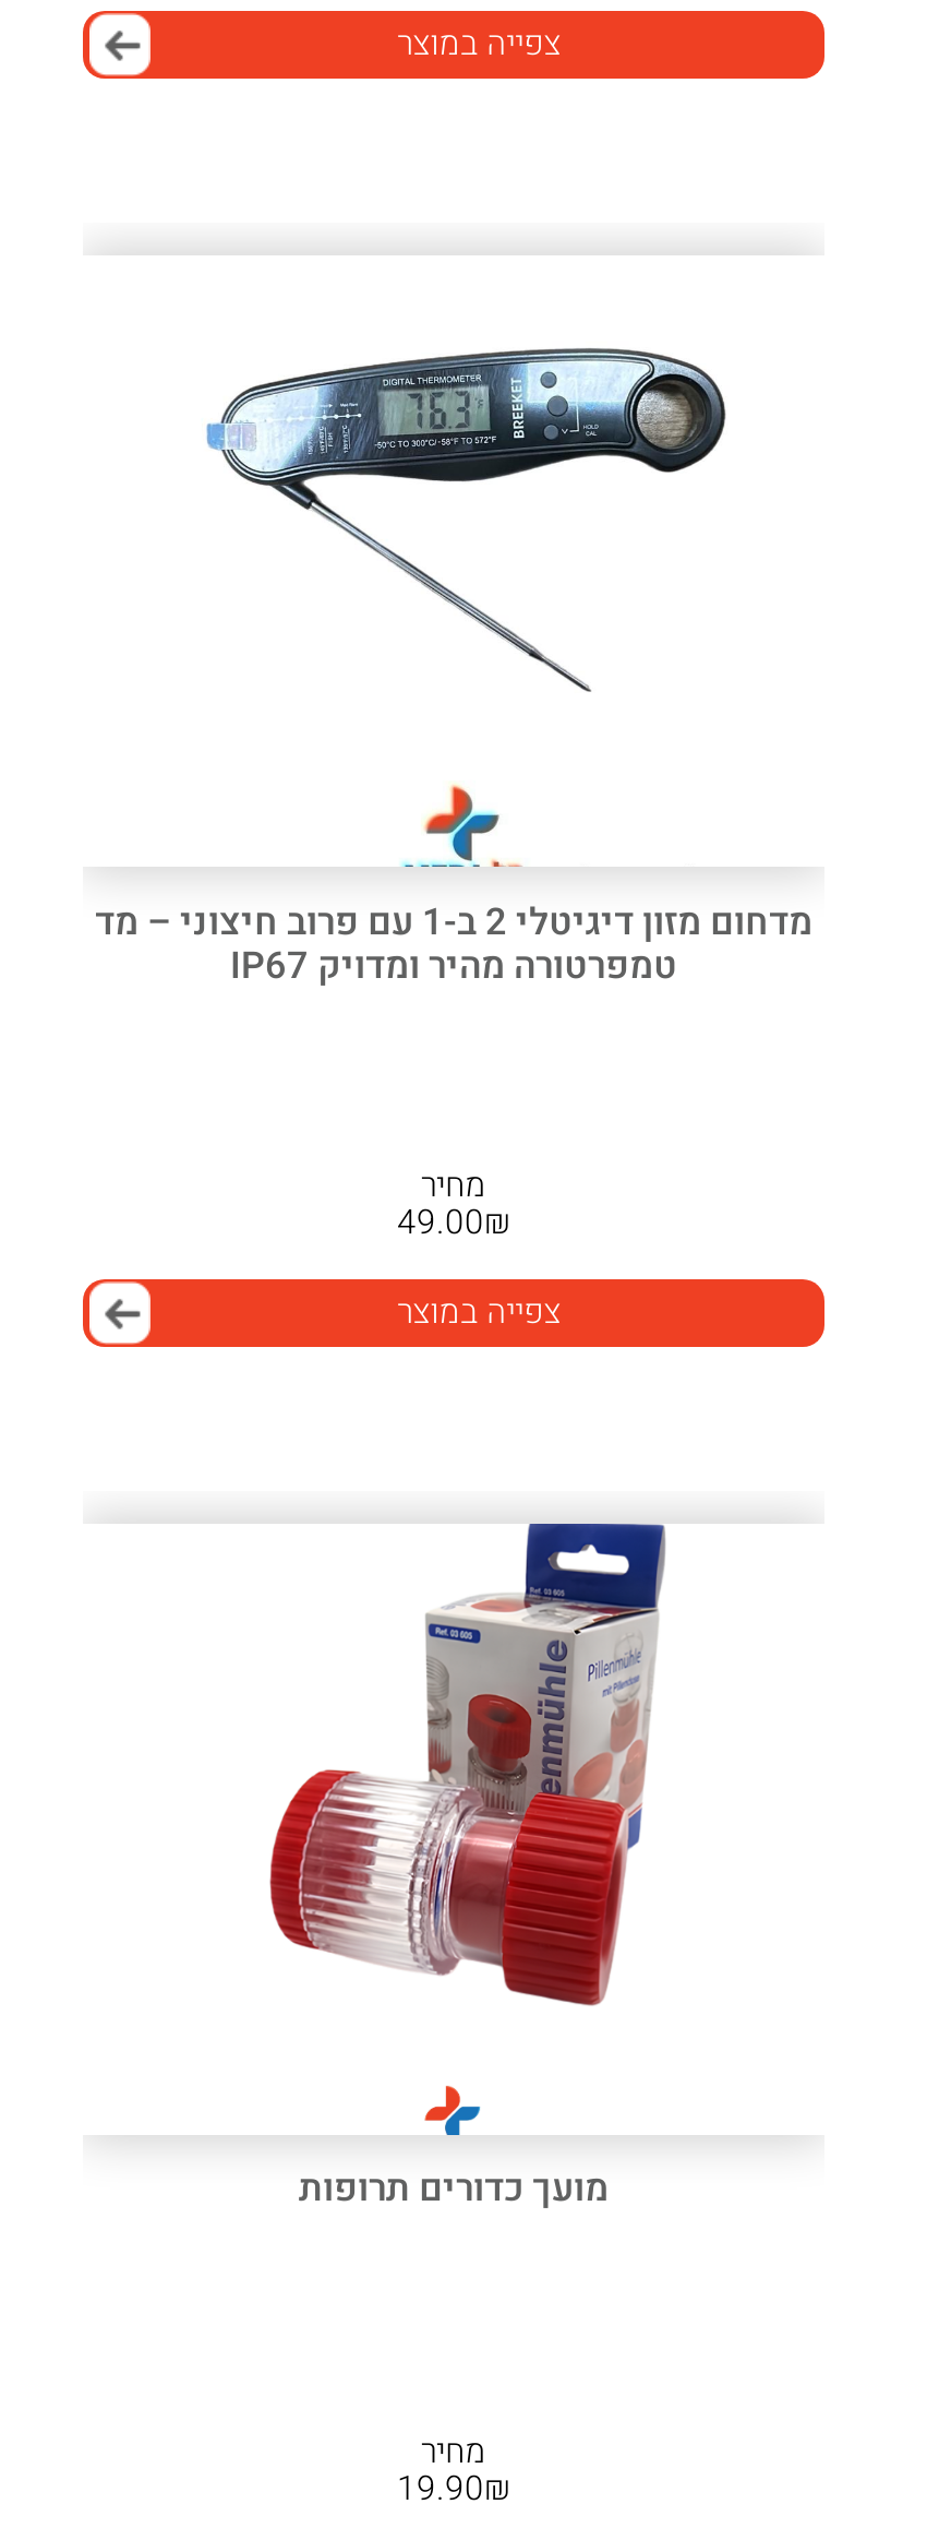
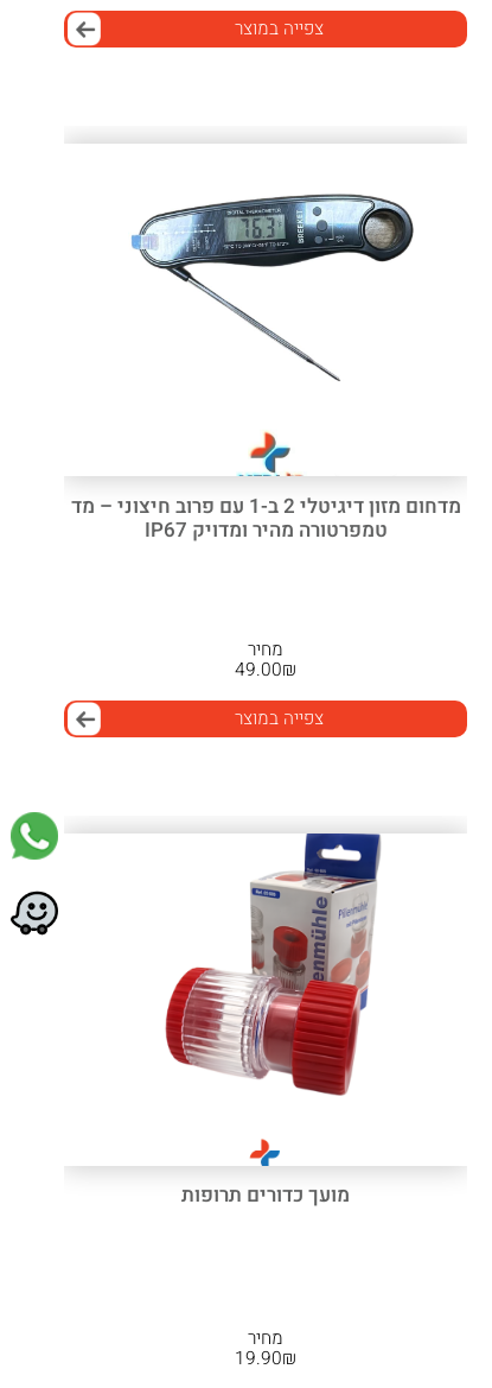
none -> [9,811,59,861] [image]
none -> [9,891,59,936] [image]

